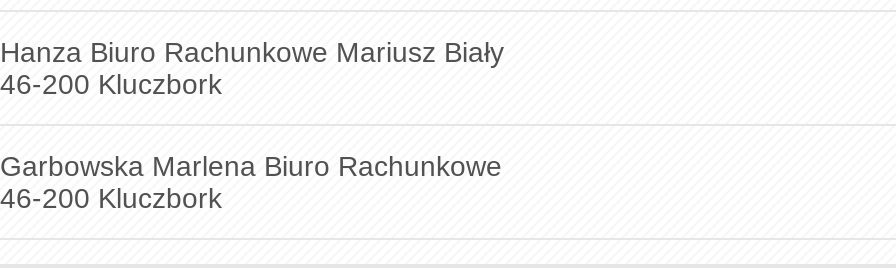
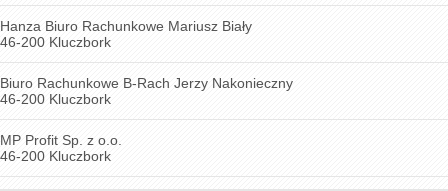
[0,150,502,182] Garbowska Marlena Biuro Rachunkowe -> [0,75,293,148] Biuro Rachunkowe B-Rach Jerzy Nakonieczny | 46-200 Kluczbork | MP Profit Sp. z o.o.

